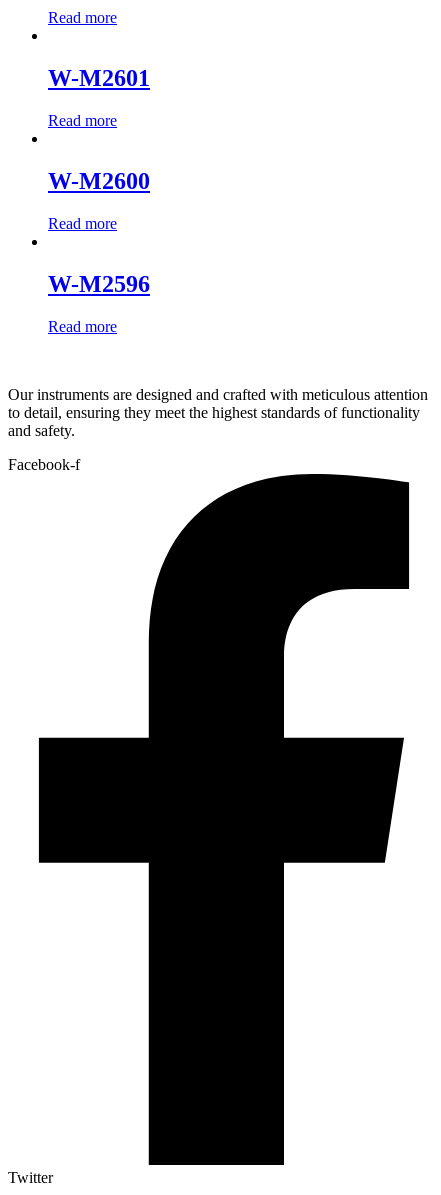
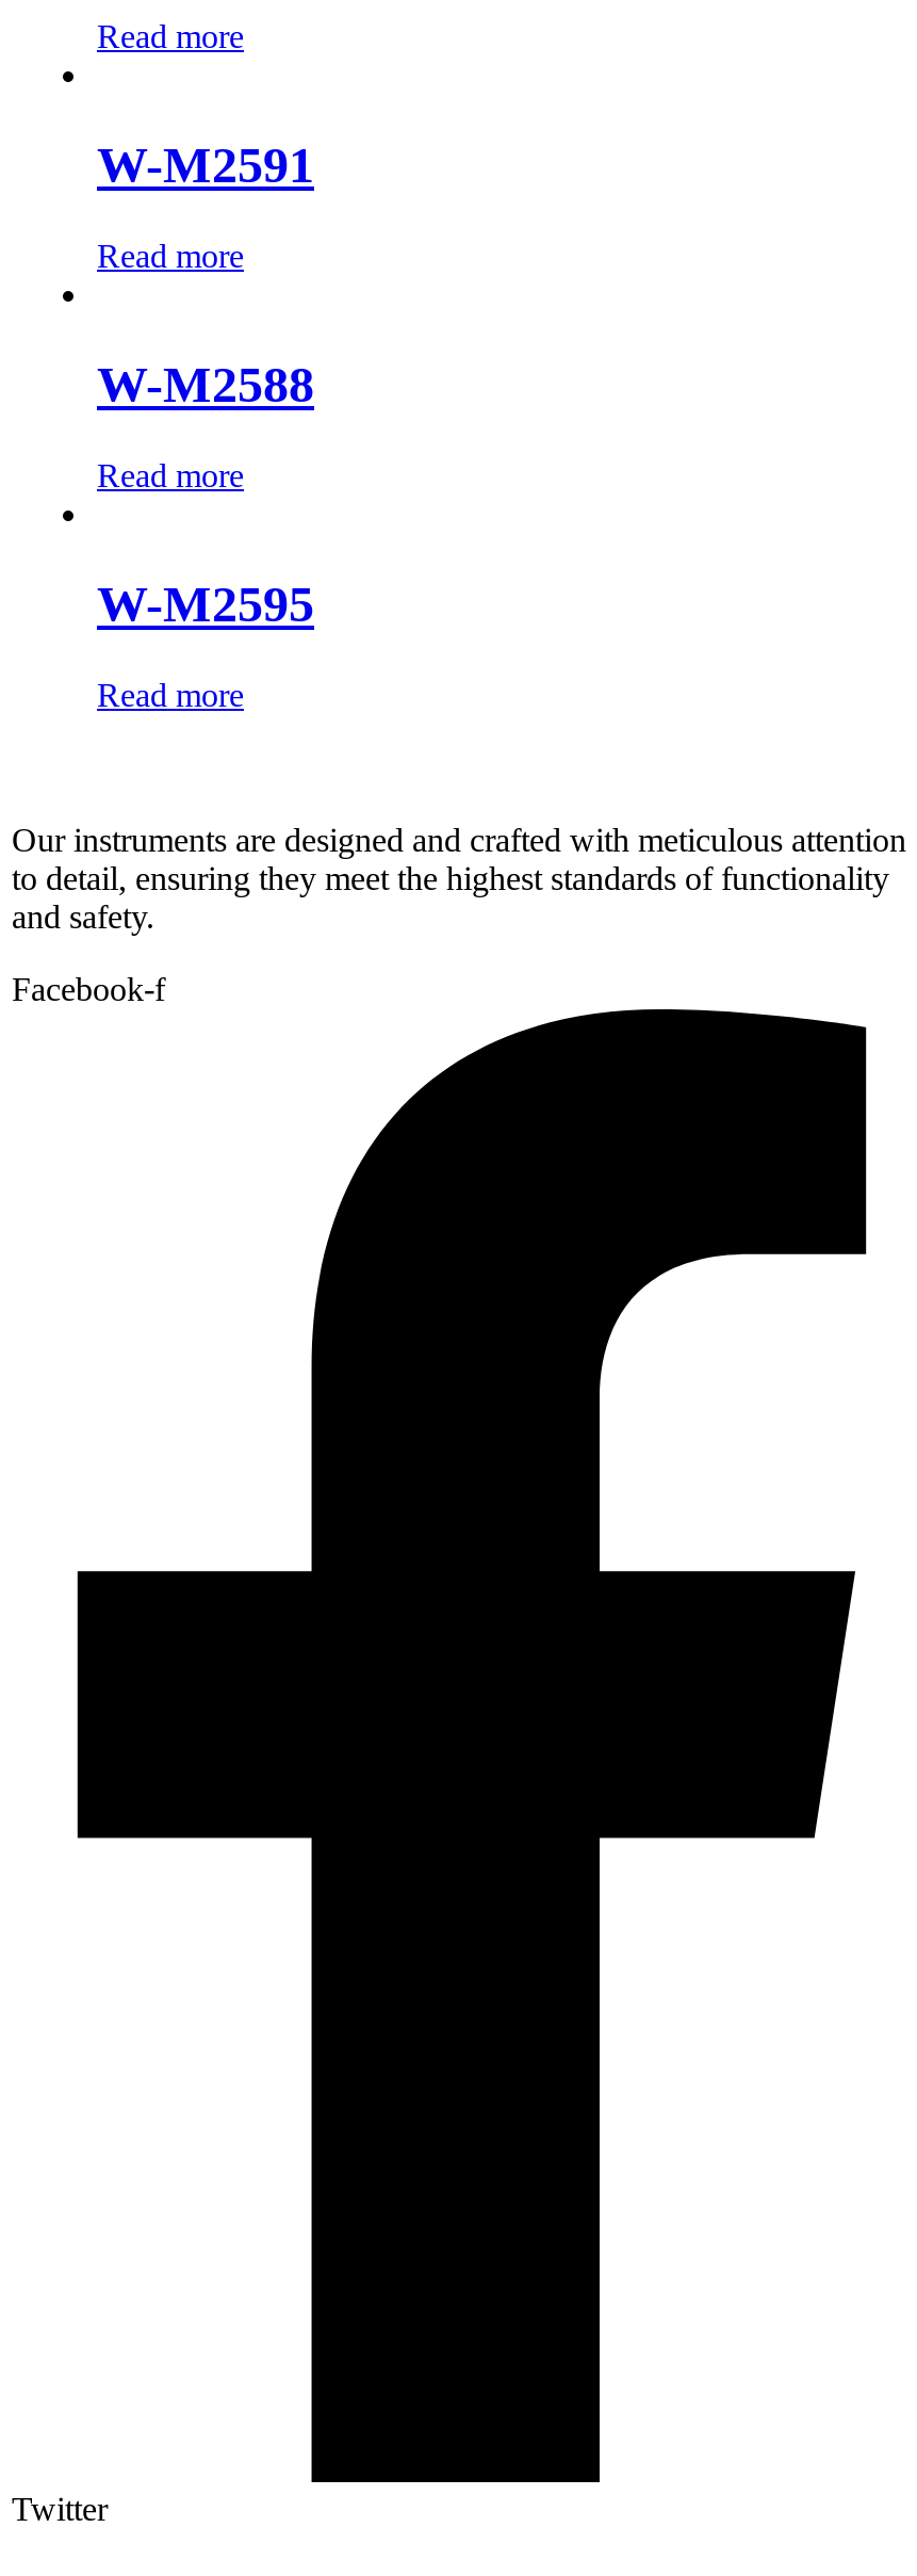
[48,65,150,91] W-M2601 -> [97,138,314,193] W-M2591
[48,168,150,194] W-M2600 -> [97,357,314,412] W-M2588
[48,271,150,297] W-M2596 -> [97,576,314,632] W-M2595

